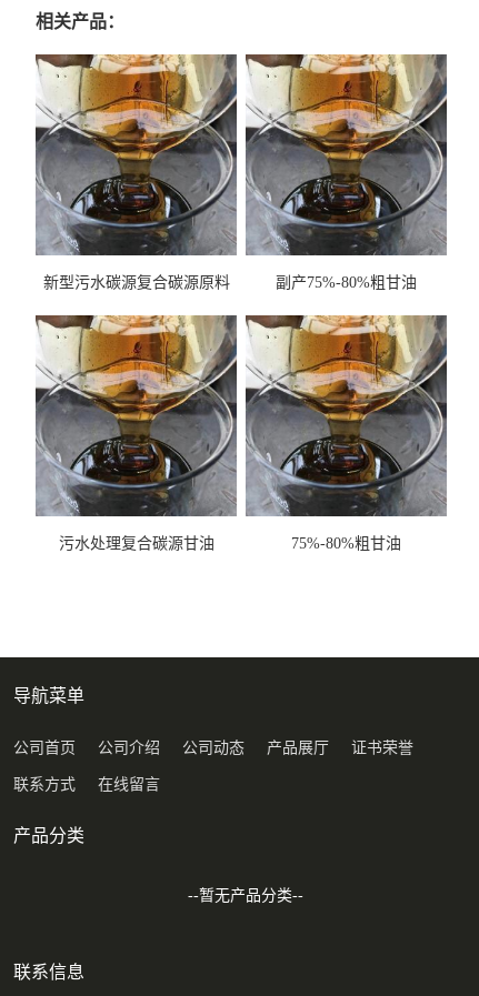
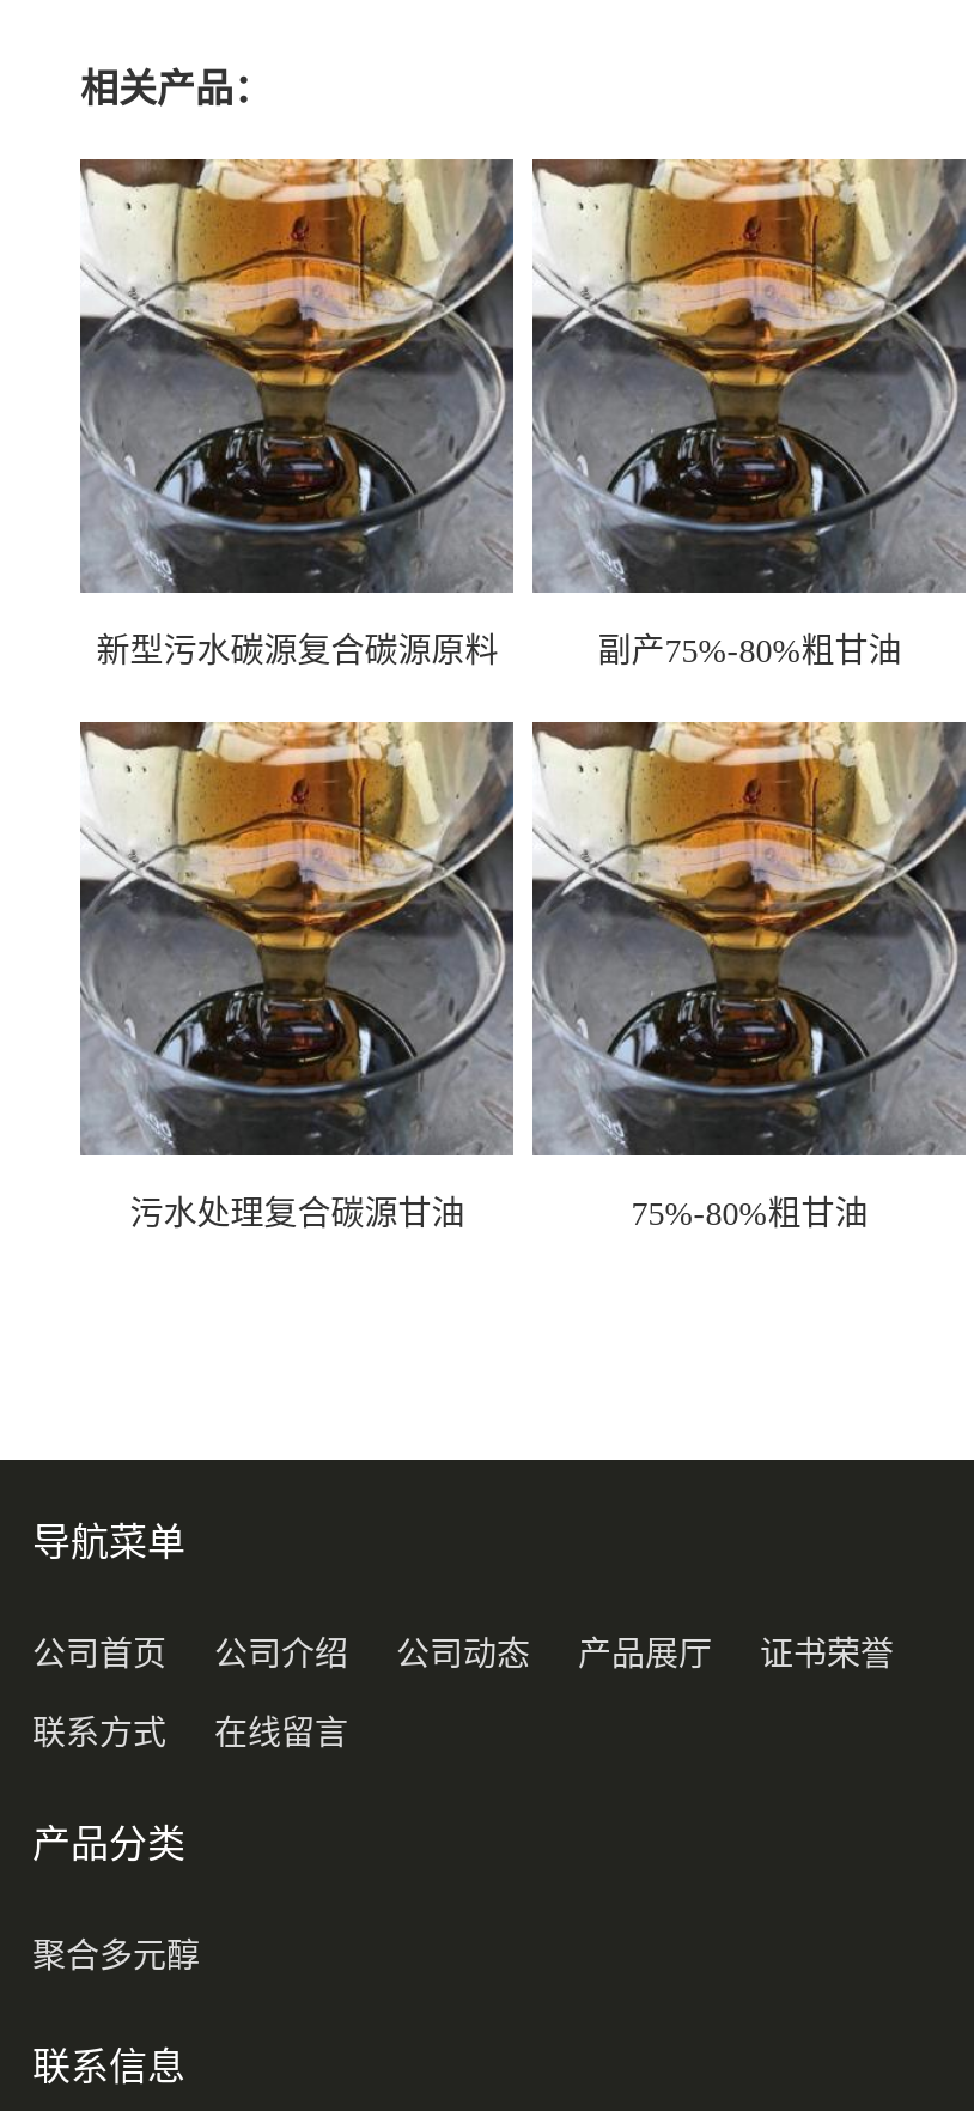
[188,888,303,904] --暂无产品分类-- -> [32,1940,200,1976] 聚合多元醇

